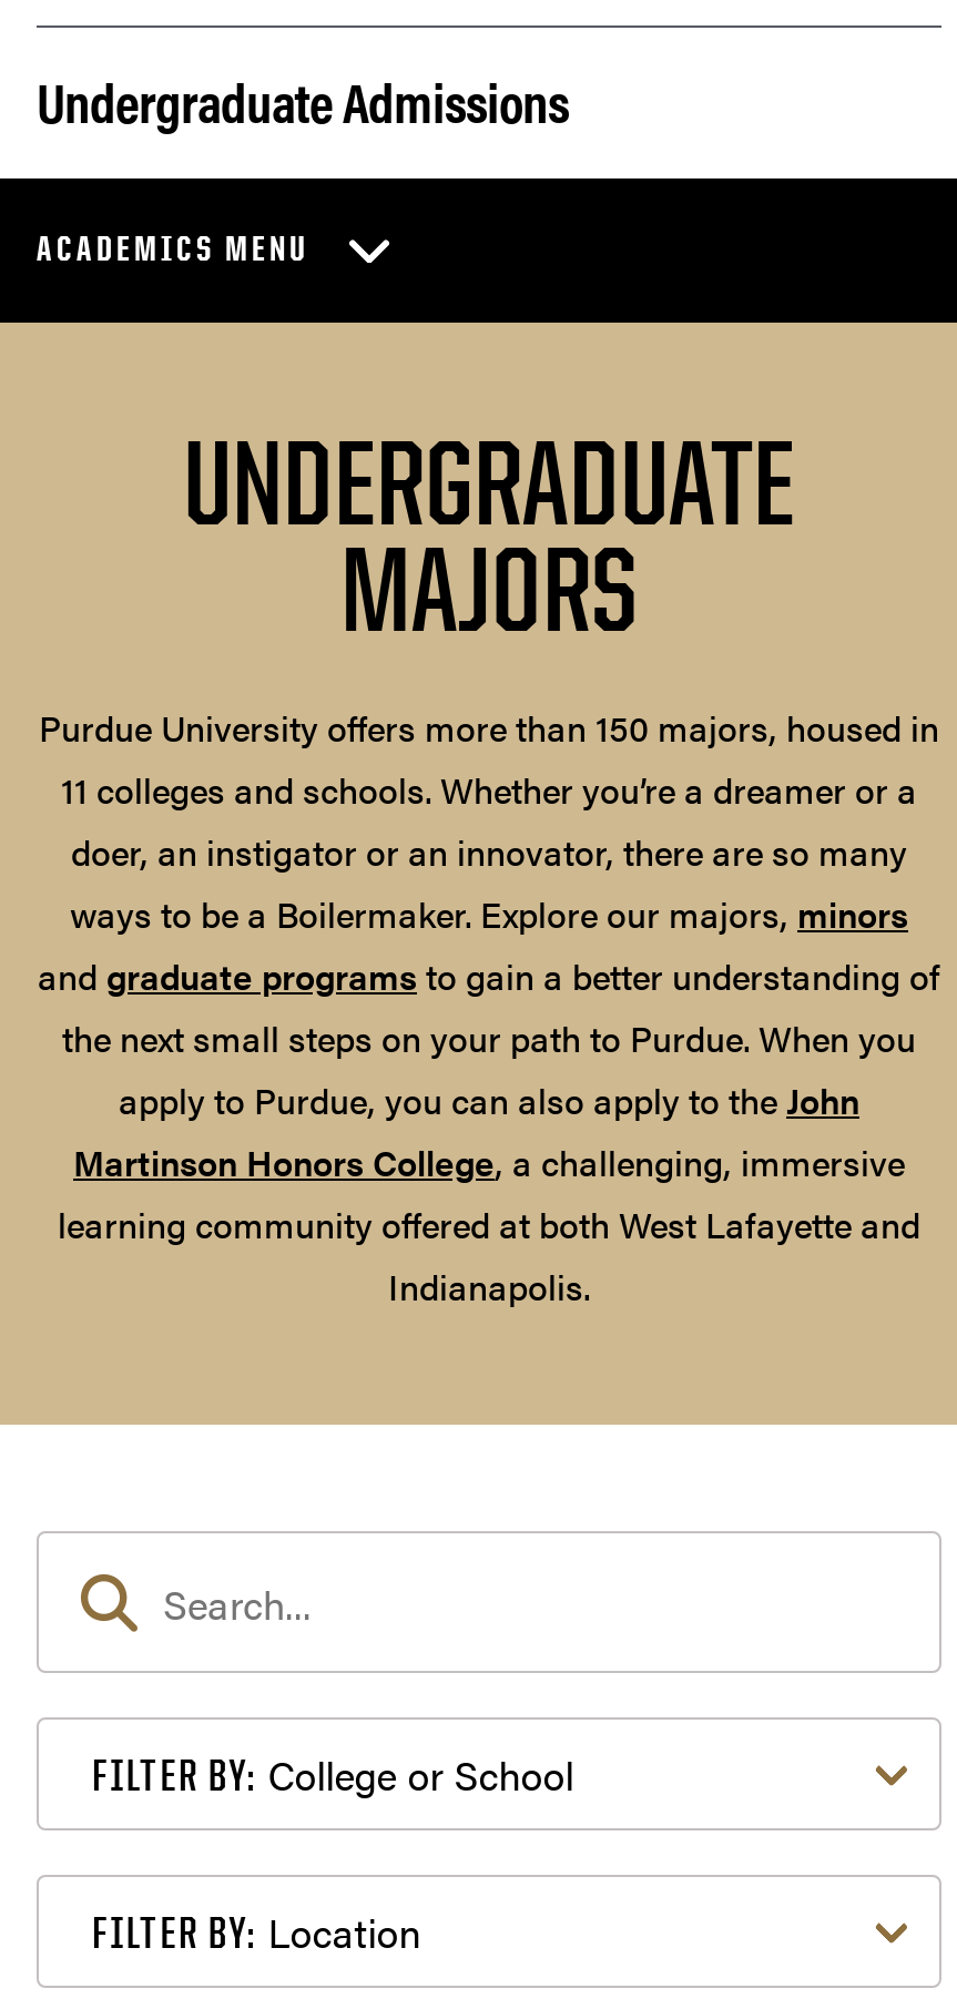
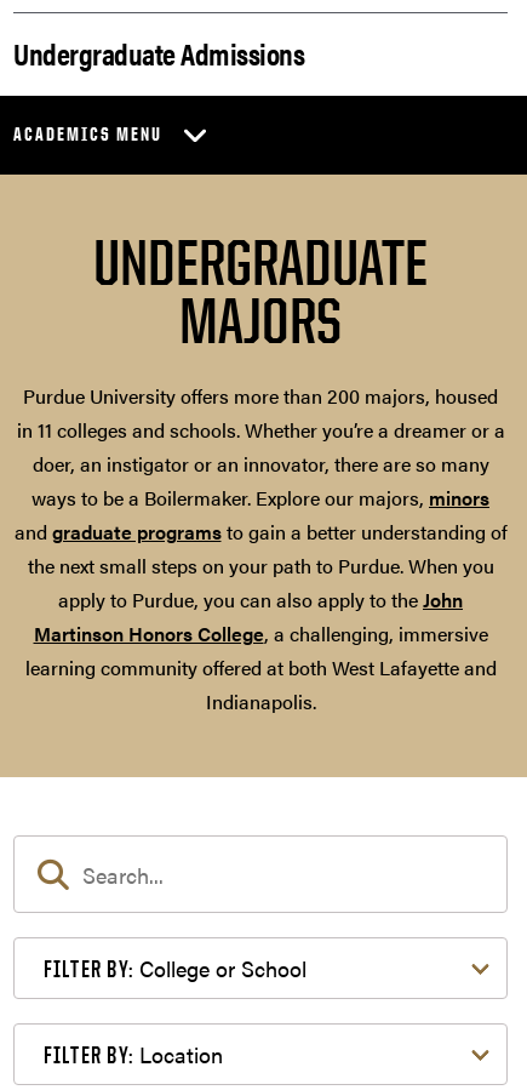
[39,702,939,815] Purdue University offers more than 150 majors, housed in | 11 colleges and schools. Whether you’re a dreamer or a -> [16,382,505,444] Purdue University offers more than 200 majors, housed | in 11 colleges and schools. Whether you’re a dreamer or a

